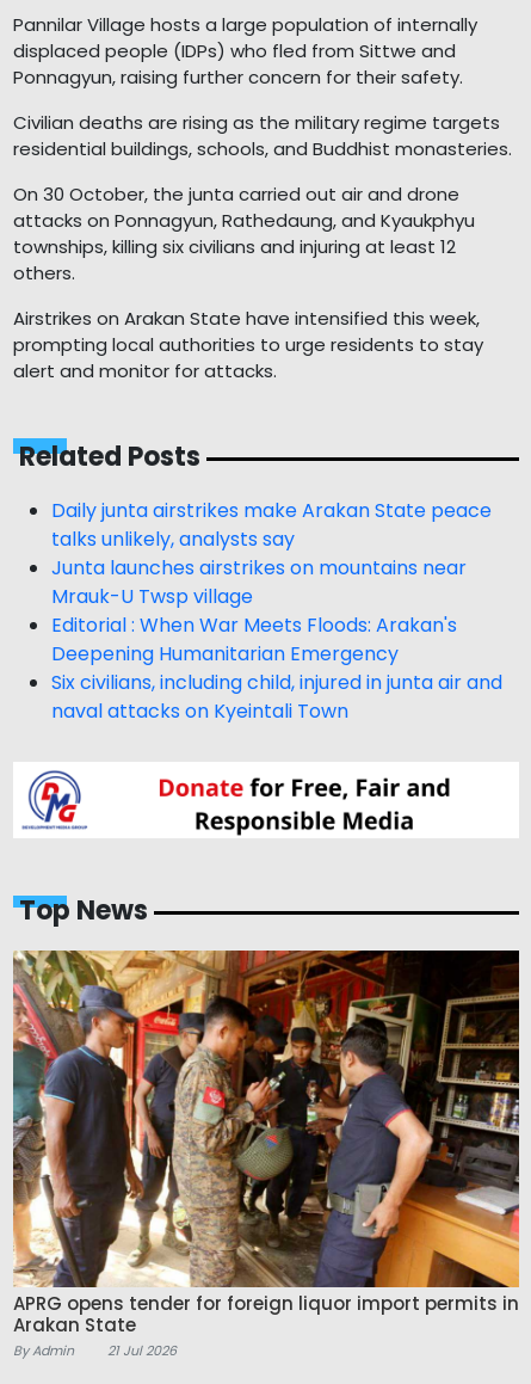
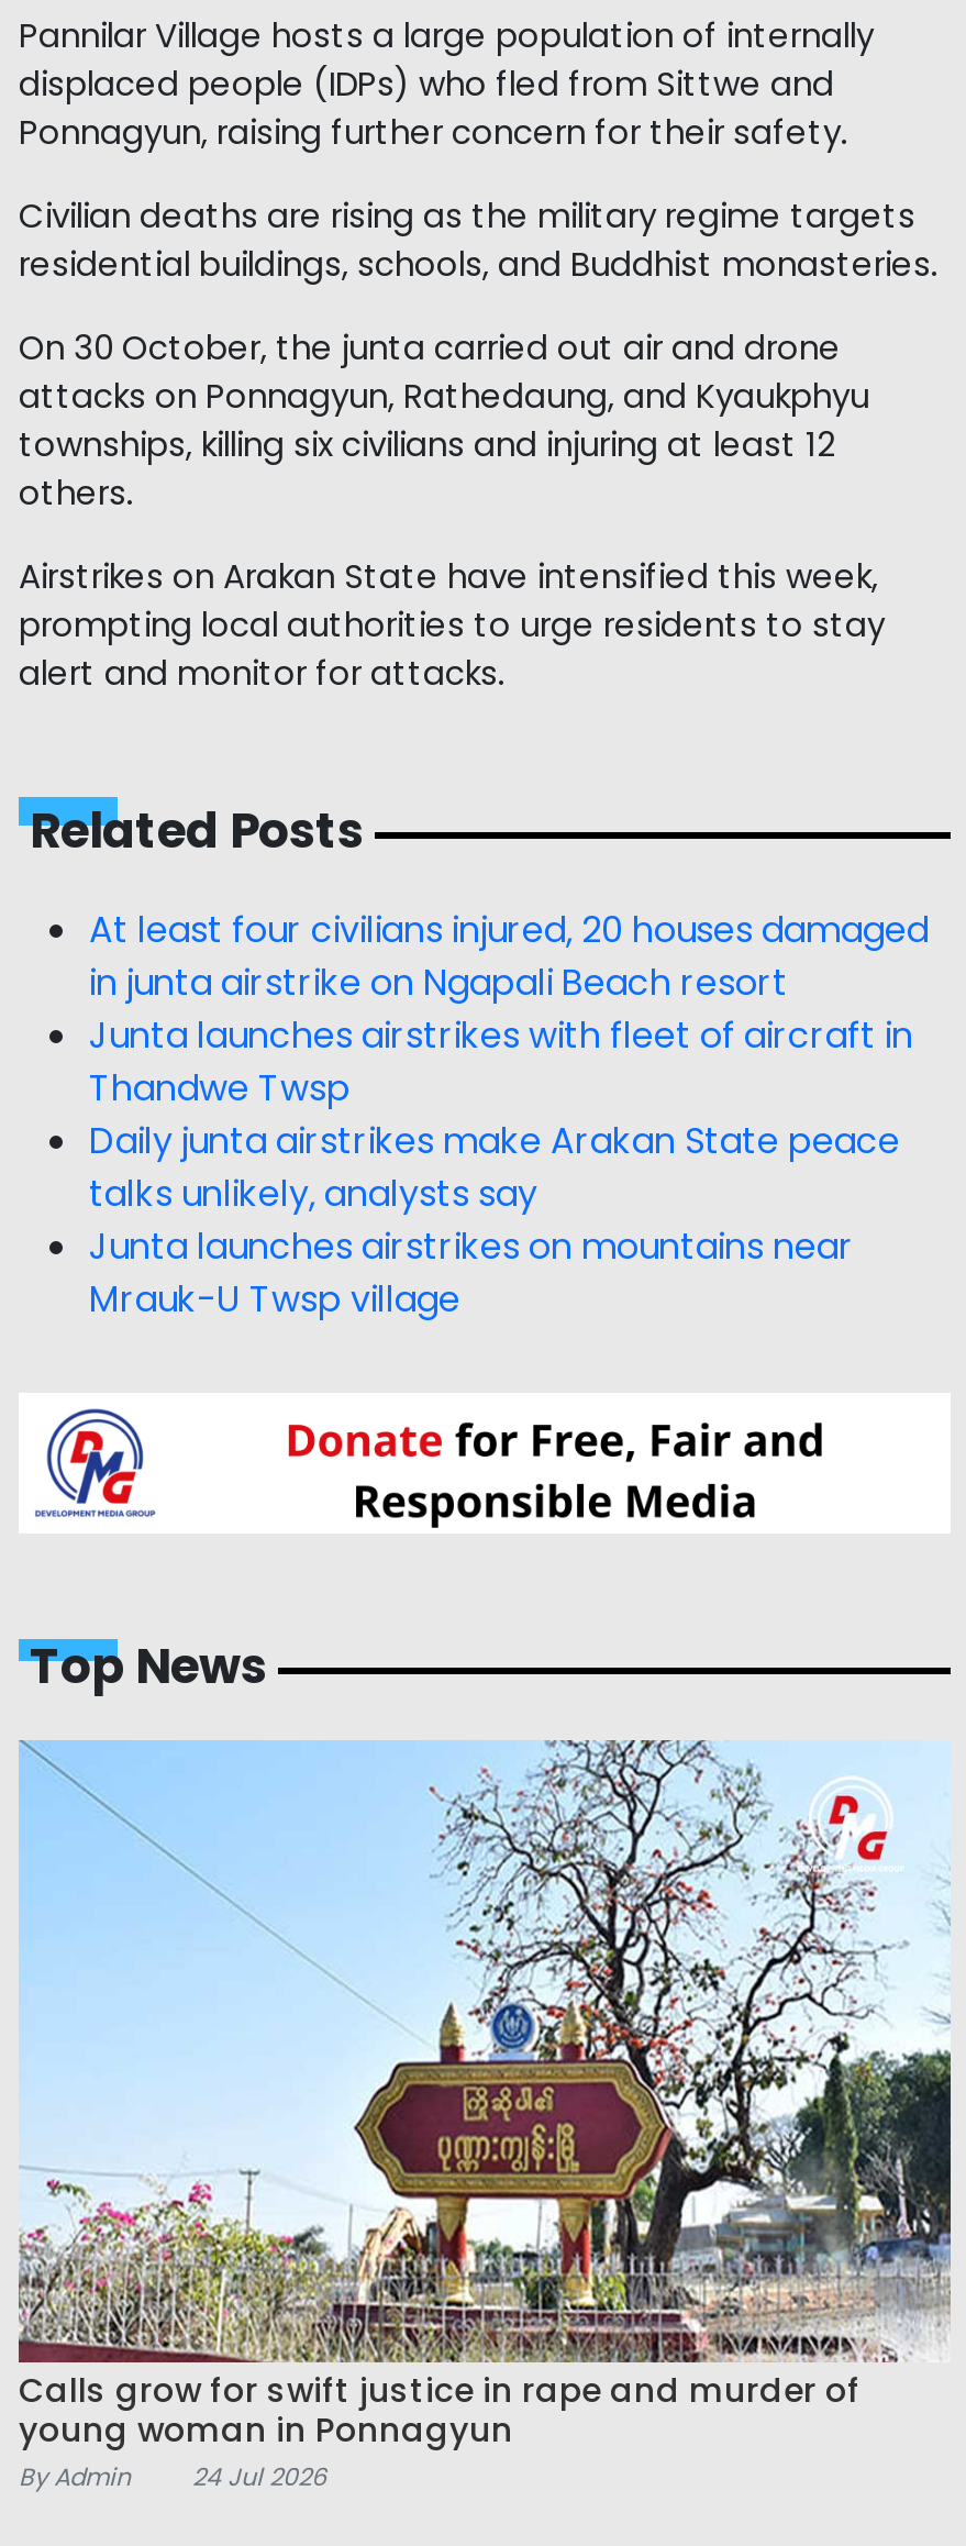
none -> [89,905,929,1114] At least four civilians injured, 20 houses damaged | in junta airstrike on Ngapali Beach resort | Junta launches airstrikes with fleet of aircraft in | Thandwe Twsp
moved [51,497,492,610] -> [89,1116,900,1325]: Daily junta airstrikes make Arakan State peace | talks unlikely, analysts say | Junta launches airstrikes on mountains near | Mrauk-U Twsp village
[51,611,502,725] Editorial : When War Meets Floods: Arakan's | Deepening Humanitarian Emergency | Six civilians, including child, injured in junta air and | naval attacks on Kyeintali Town -> none
[12,949,520,1338] [image] | APRG opens tender for foreign liquor import permits in | Arakan State -> [16,1738,953,2453] [image] | Calls grow for swift justice in rape and murder of | young woman in Ponnagyun
[13,1341,177,1360] By Admin 21 Jul 2026 -> [19,2460,326,2495] By Admin 24 Jul 2026

